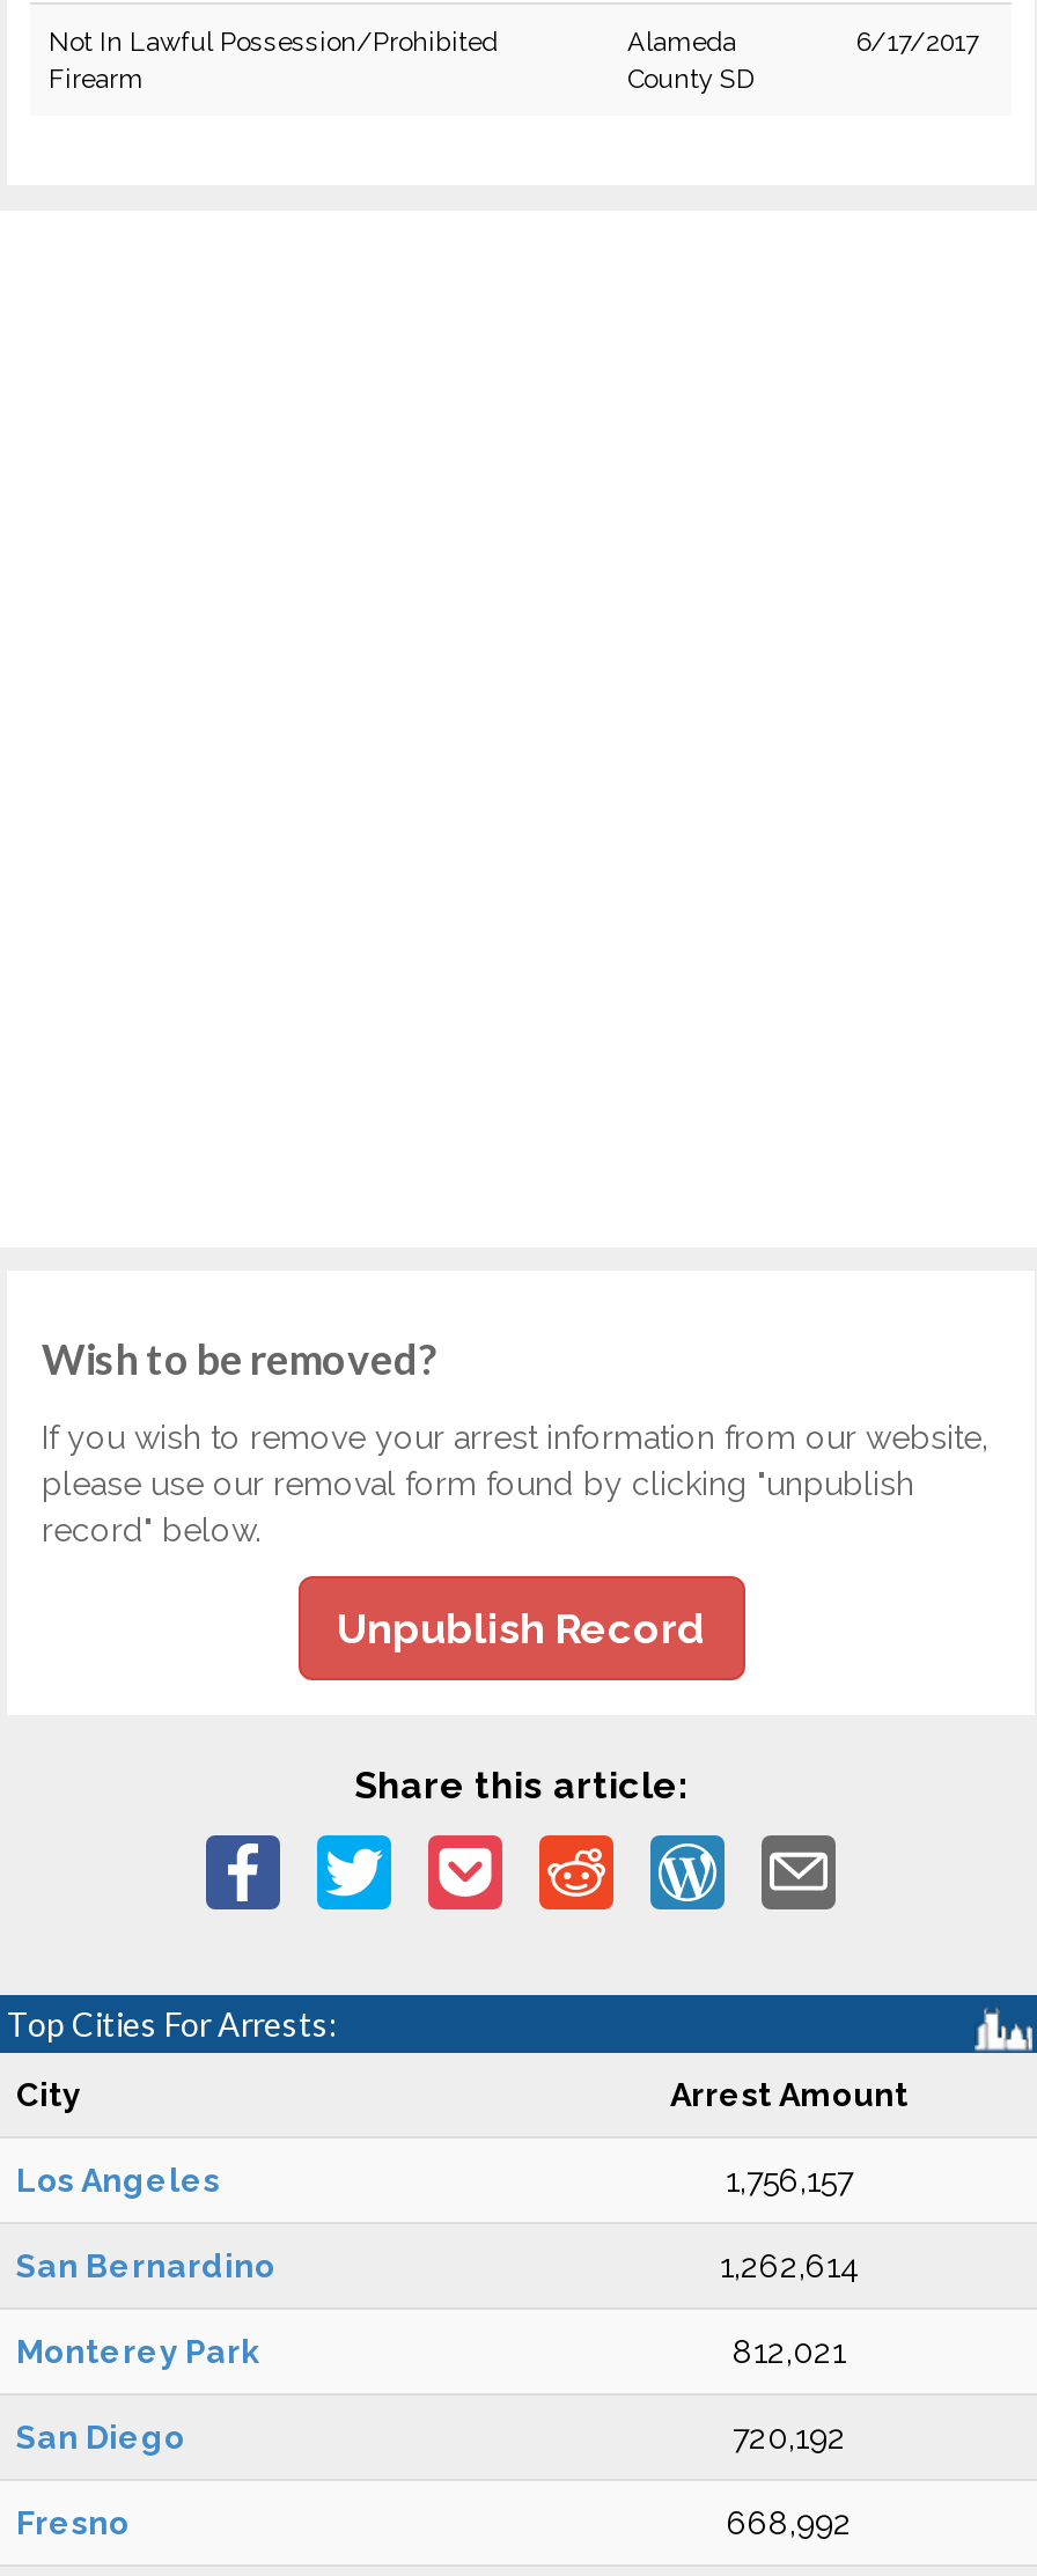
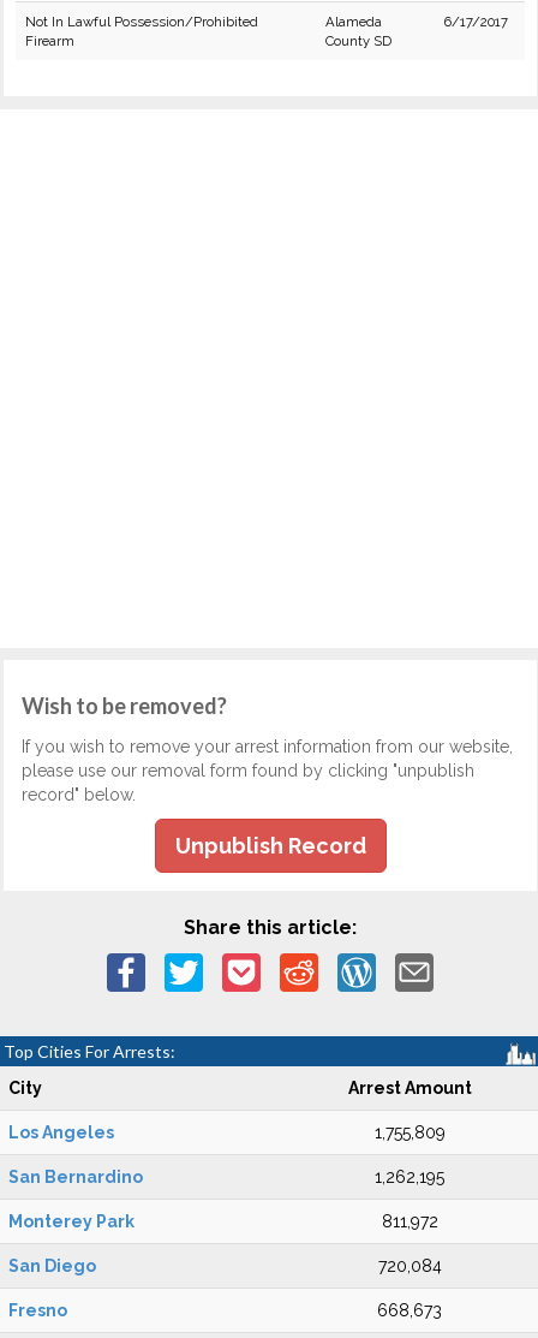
[726,2162,853,2199] 1,756,157 -> [374,1123,445,1142] 1,755,809
[720,2247,859,2284] 1,262,614 -> [375,1167,444,1187] 1,262,195
[733,2333,846,2370] 812,021 -> [381,1212,438,1231] 811,972
[733,2419,846,2456] 720,192 -> [378,1256,441,1275] 720,084
[727,2504,852,2541] 668,992 -> [377,1301,442,1320] 668,673

